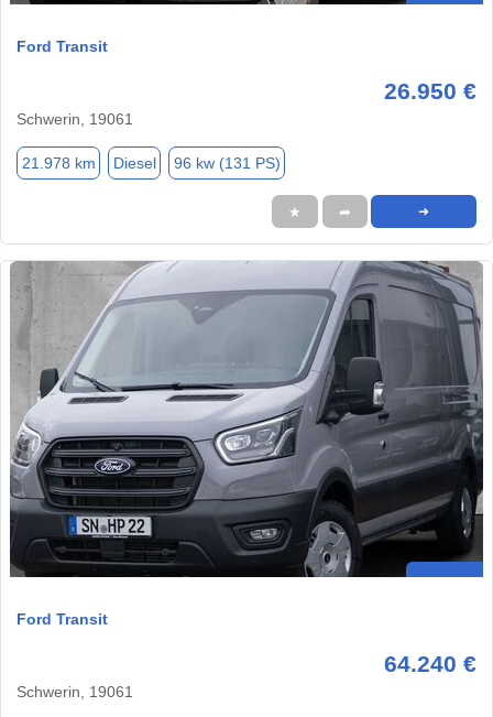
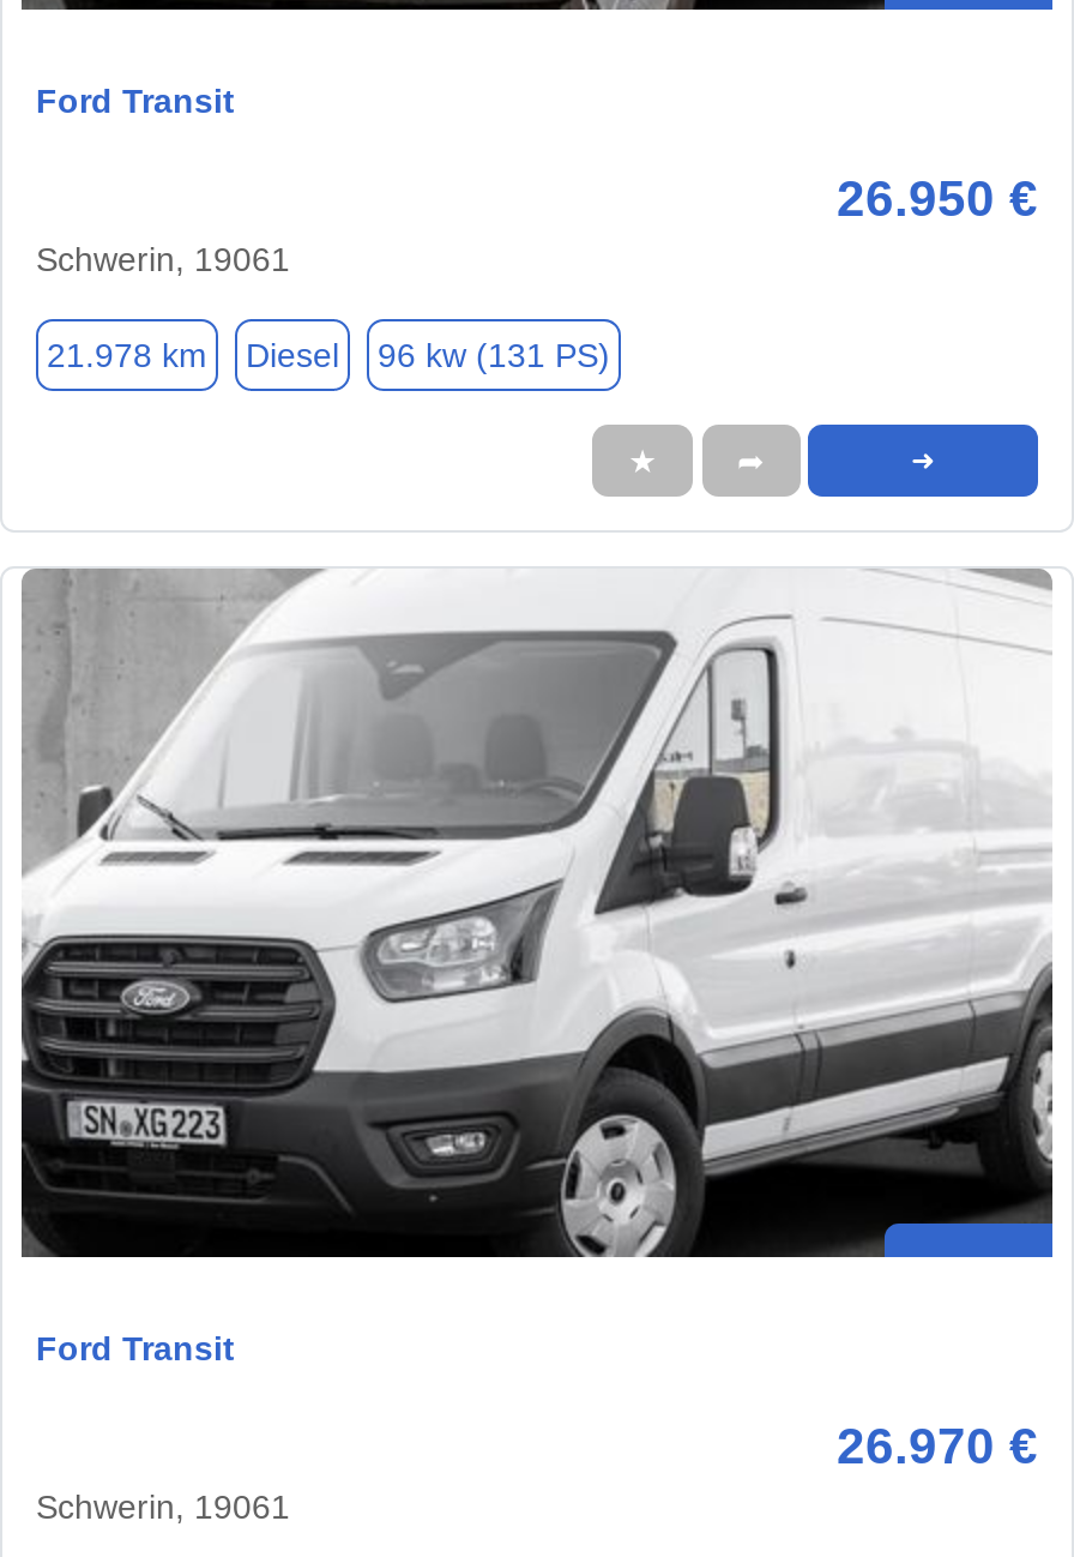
[10,260,484,578] [image] -> [22,569,1052,1260] [image]
[384,651,476,676] 64.240 € -> [837,1418,1038,1473] 26.970 €

